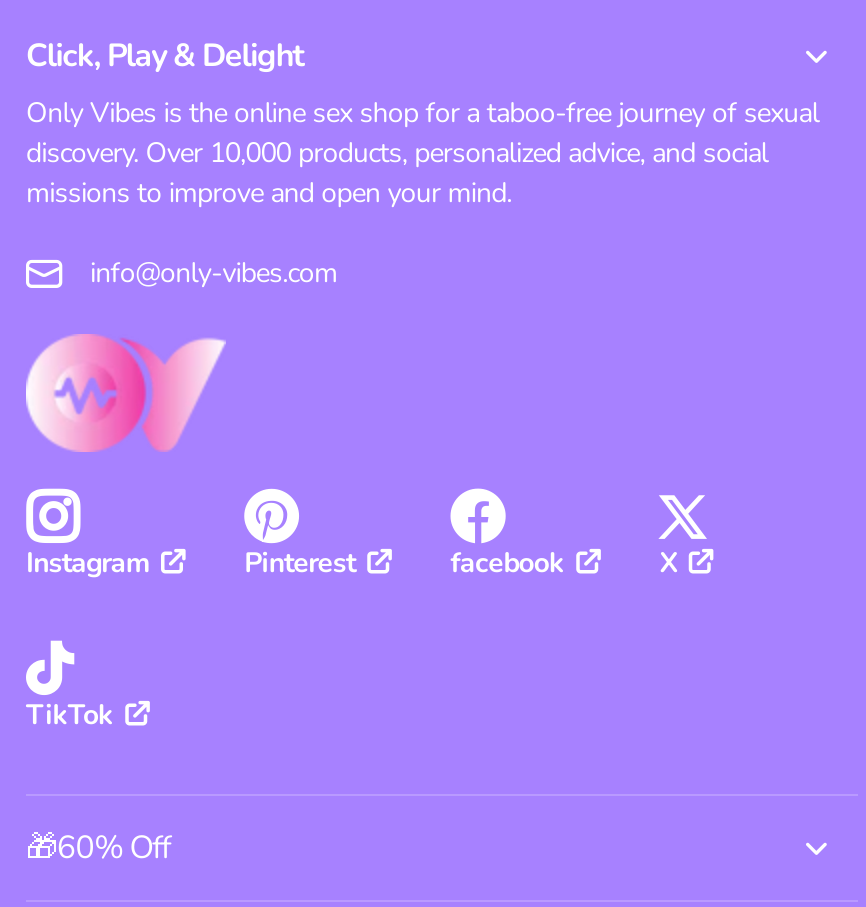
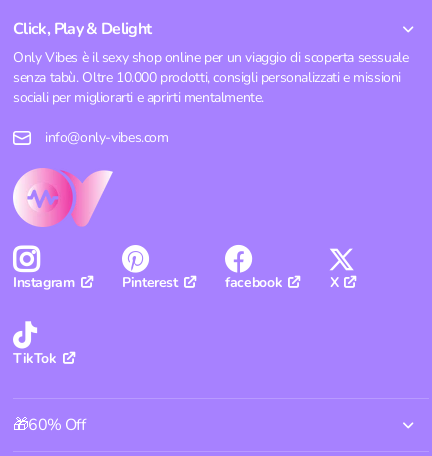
[26,94,819,212] Only Vibes is the online sex shop for a taboo-free journey of sexual | discovery. Over 10,000 products, personalized advice, and social | missions to improve and open your mind. -> [13,48,408,107] Only Vibes è il sexy shop online per un viaggio di scoperta sessuale | senza tabù. Oltre 10.000 prodotti, consigli personalizzati e missioni | sociali per migliorarti e aprirti mentalmente.

